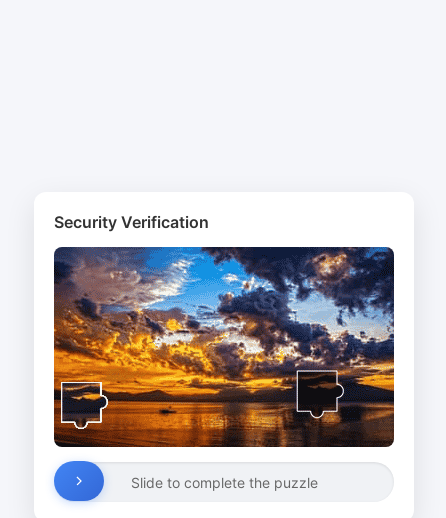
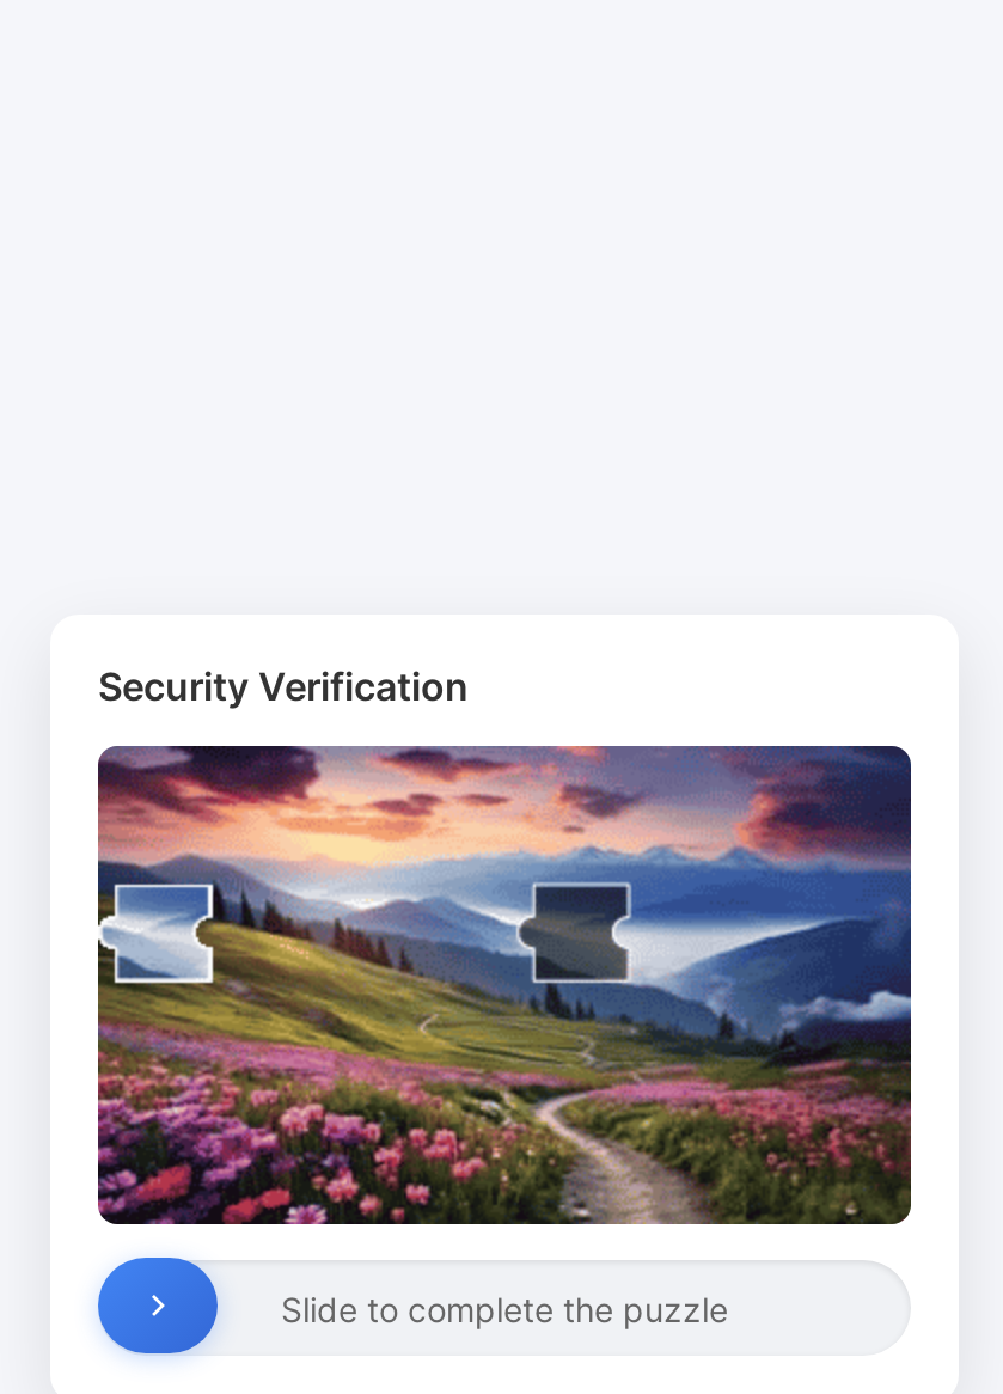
[53,246,395,448] [image] -> [96,744,913,1227] [image]

